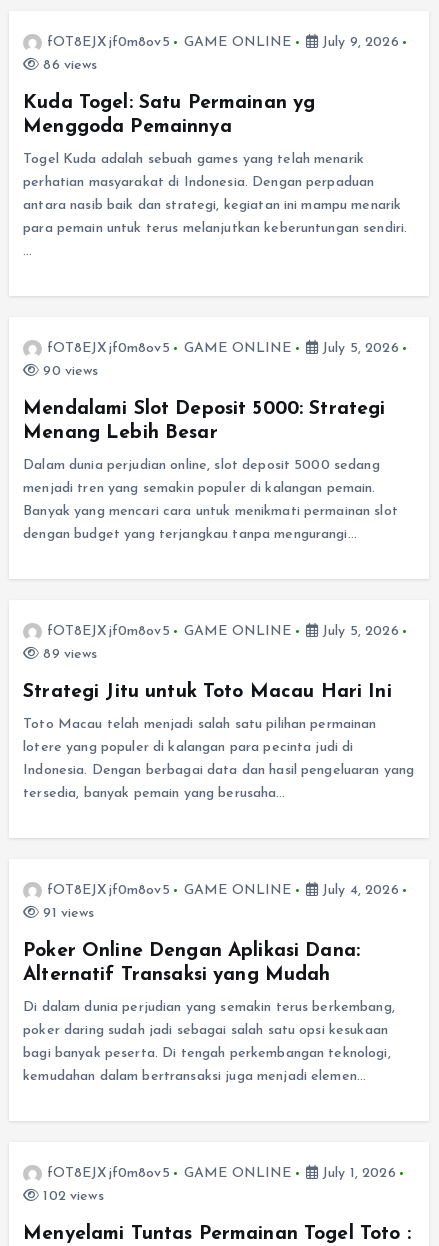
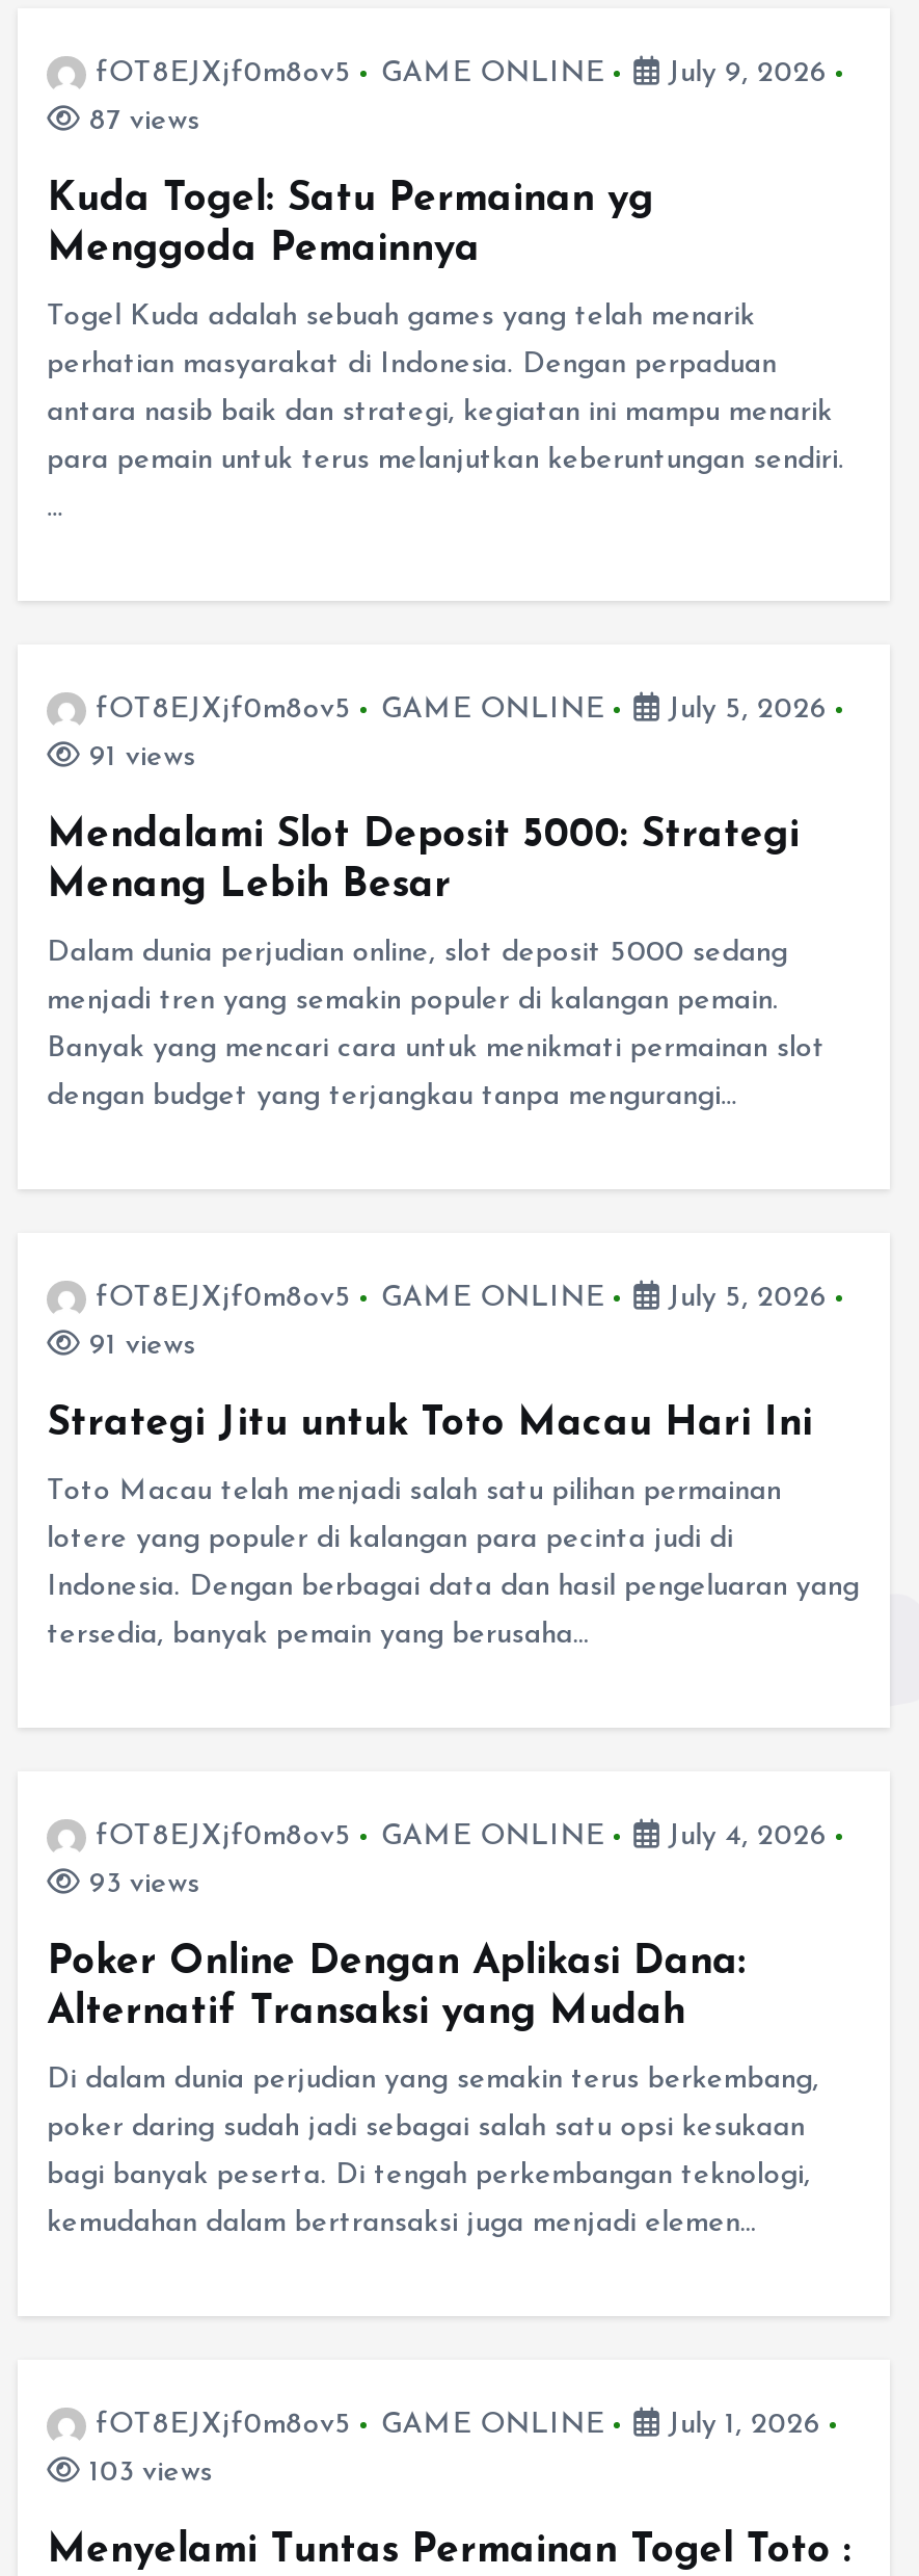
[39,58,98,73] 86 views -> [81,106,200,137] 87 views
[39,364,99,379] 90 views -> [81,742,195,773] 91 views
[39,647,98,662] 89 views -> [81,1330,195,1361] 91 views
[39,906,95,921] 91 views -> [81,1868,200,1900] 93 views
[39,1189,104,1204] 102 views -> [81,2457,212,2488] 103 views

